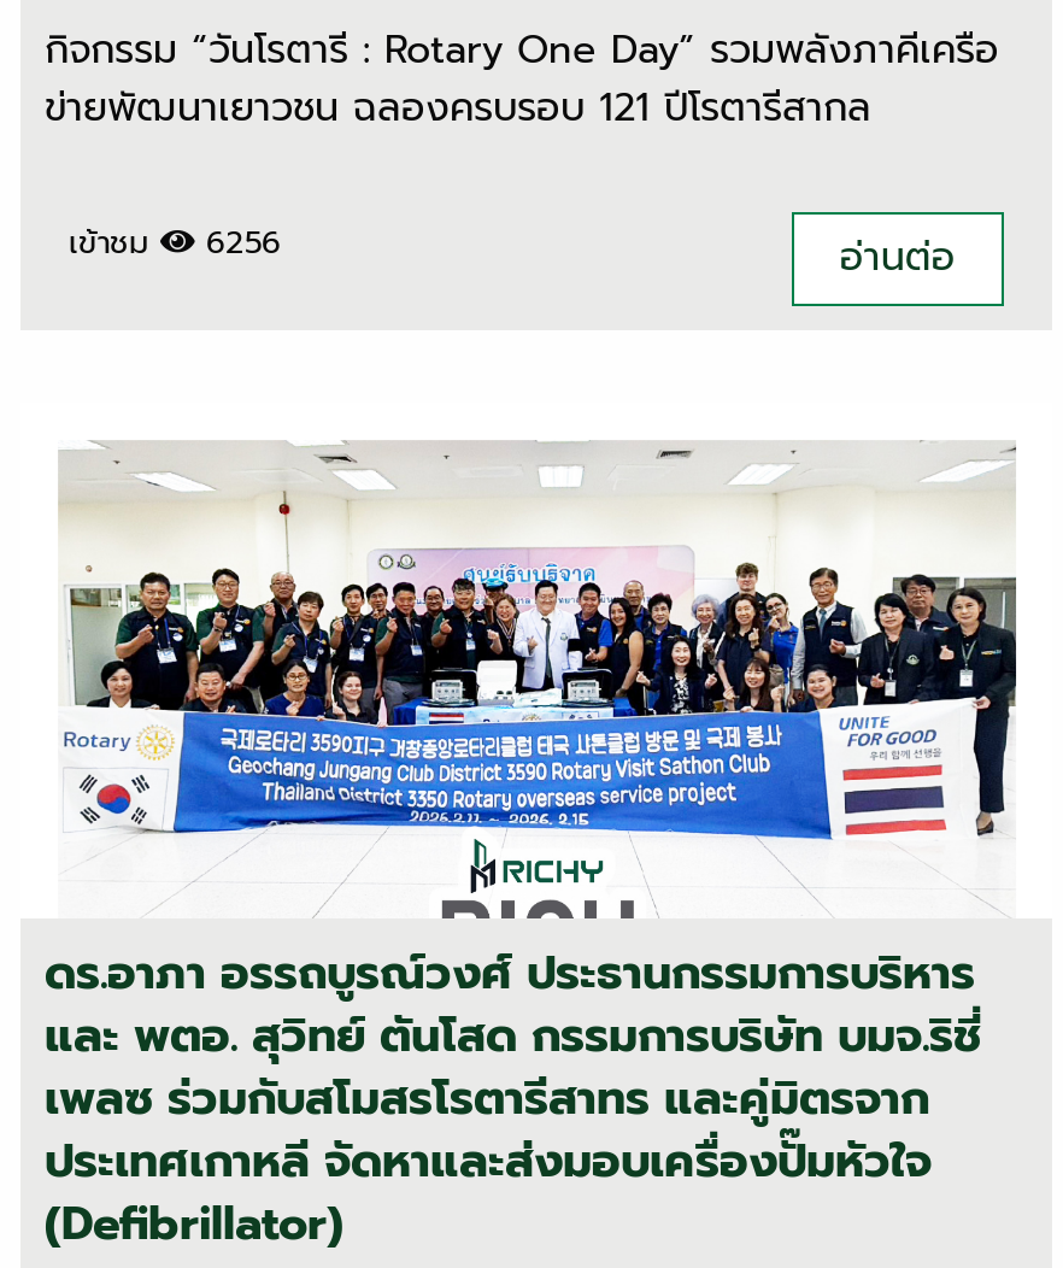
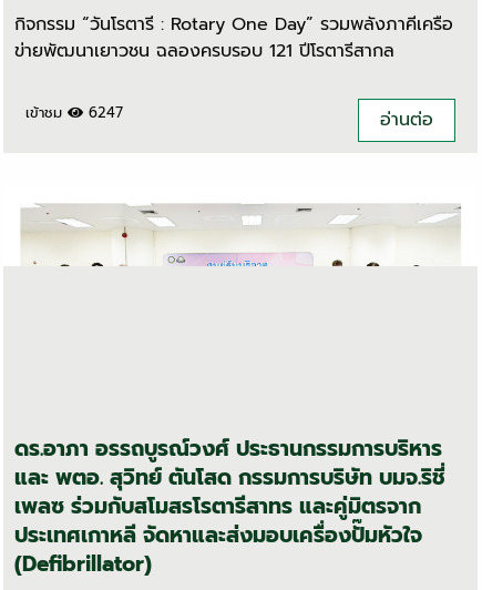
[194,219,281,265] 6256 -> [83,102,123,123] 6247
[64,574,1018,921] [image] -> none

